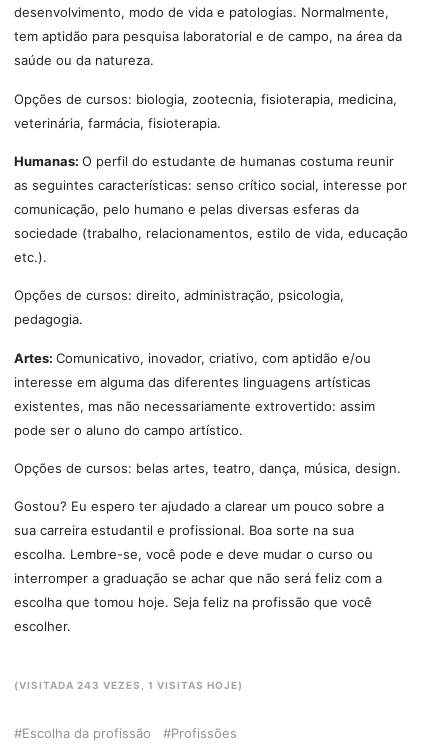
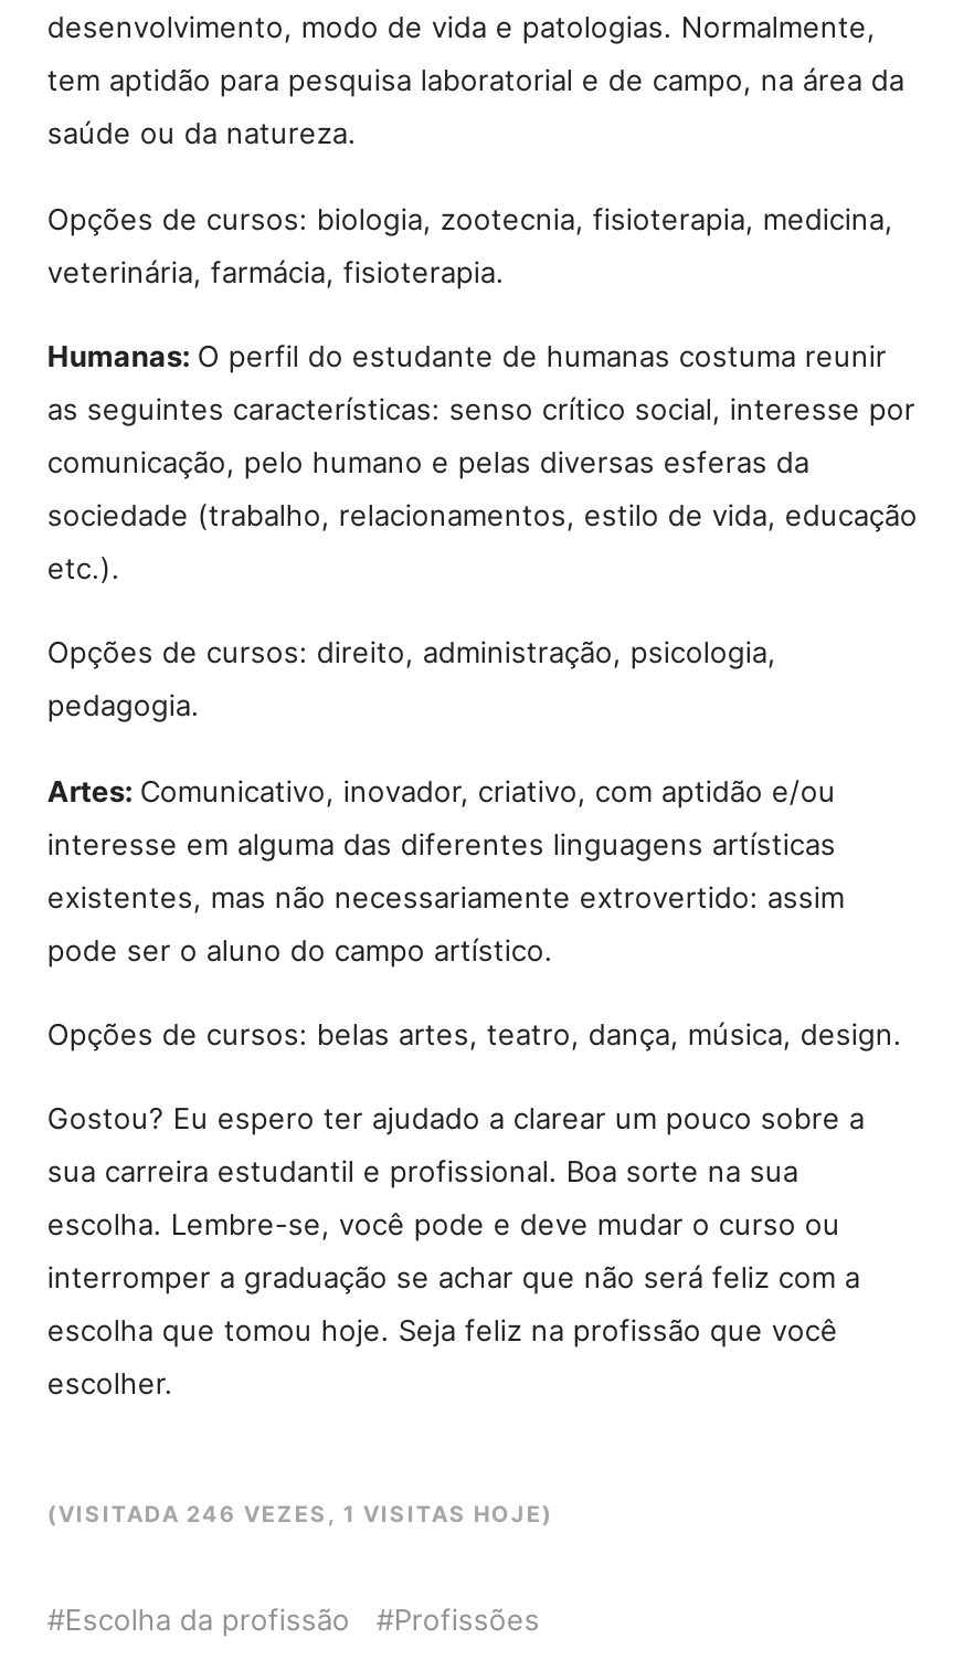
[14,679,243,691] (VISITADA 243 VEZES, 1 VISITAS HOJE) -> [47,1501,553,1528] (VISITADA 246 VEZES, 1 VISITAS HOJE)

